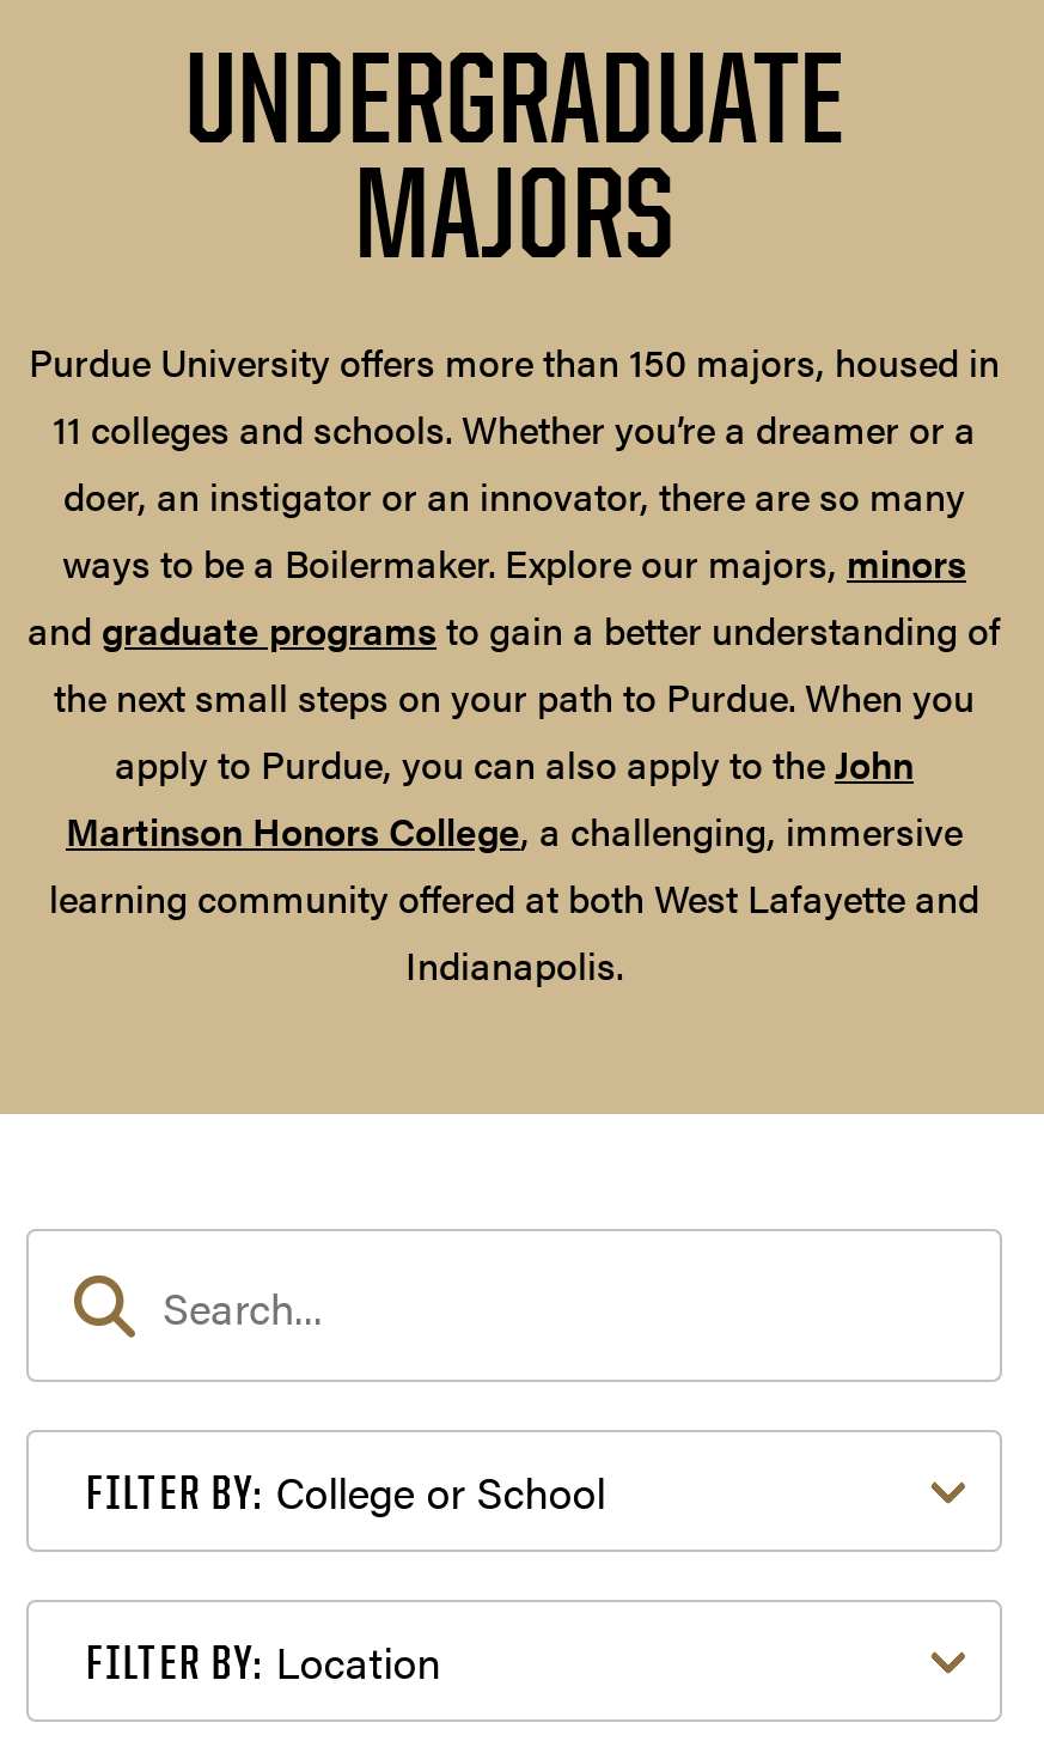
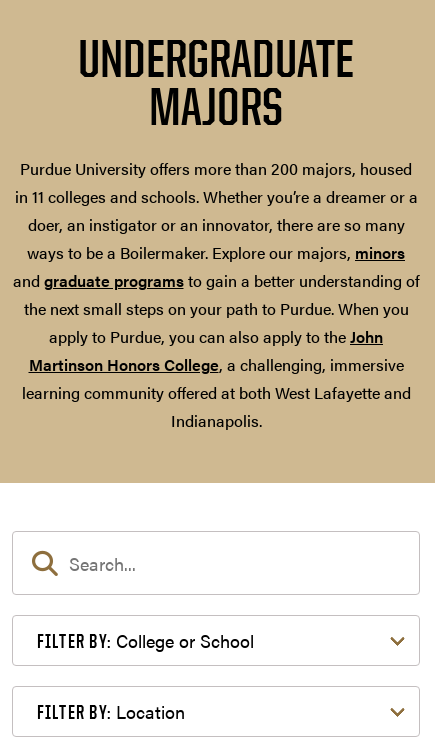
[29,334,1000,456] Purdue University offers more than 150 majors, housed in | 11 colleges and schools. Whether you’re a dreamer or a -> [14,157,417,208] Purdue University offers more than 200 majors, housed | in 11 colleges and schools. Whether you’re a dreamer or a

